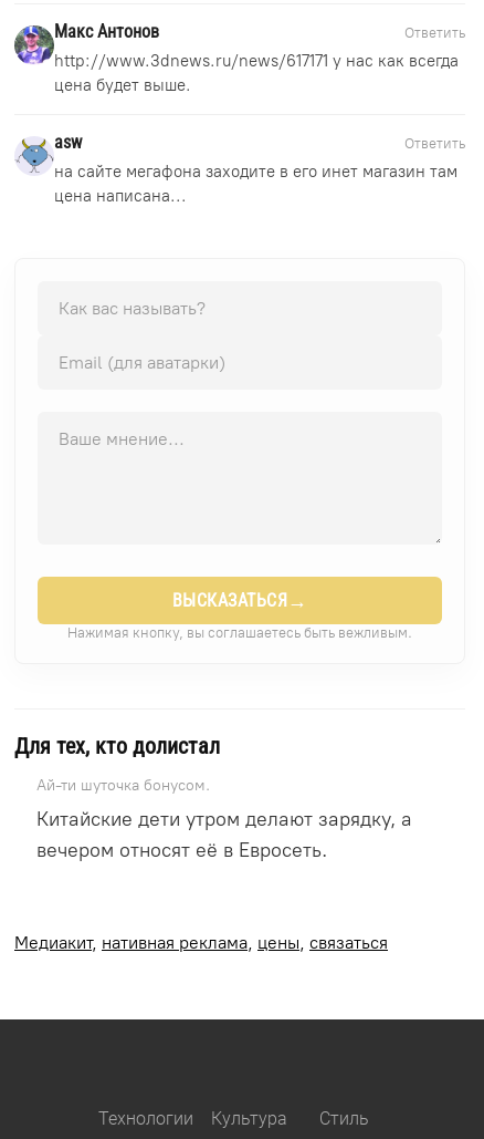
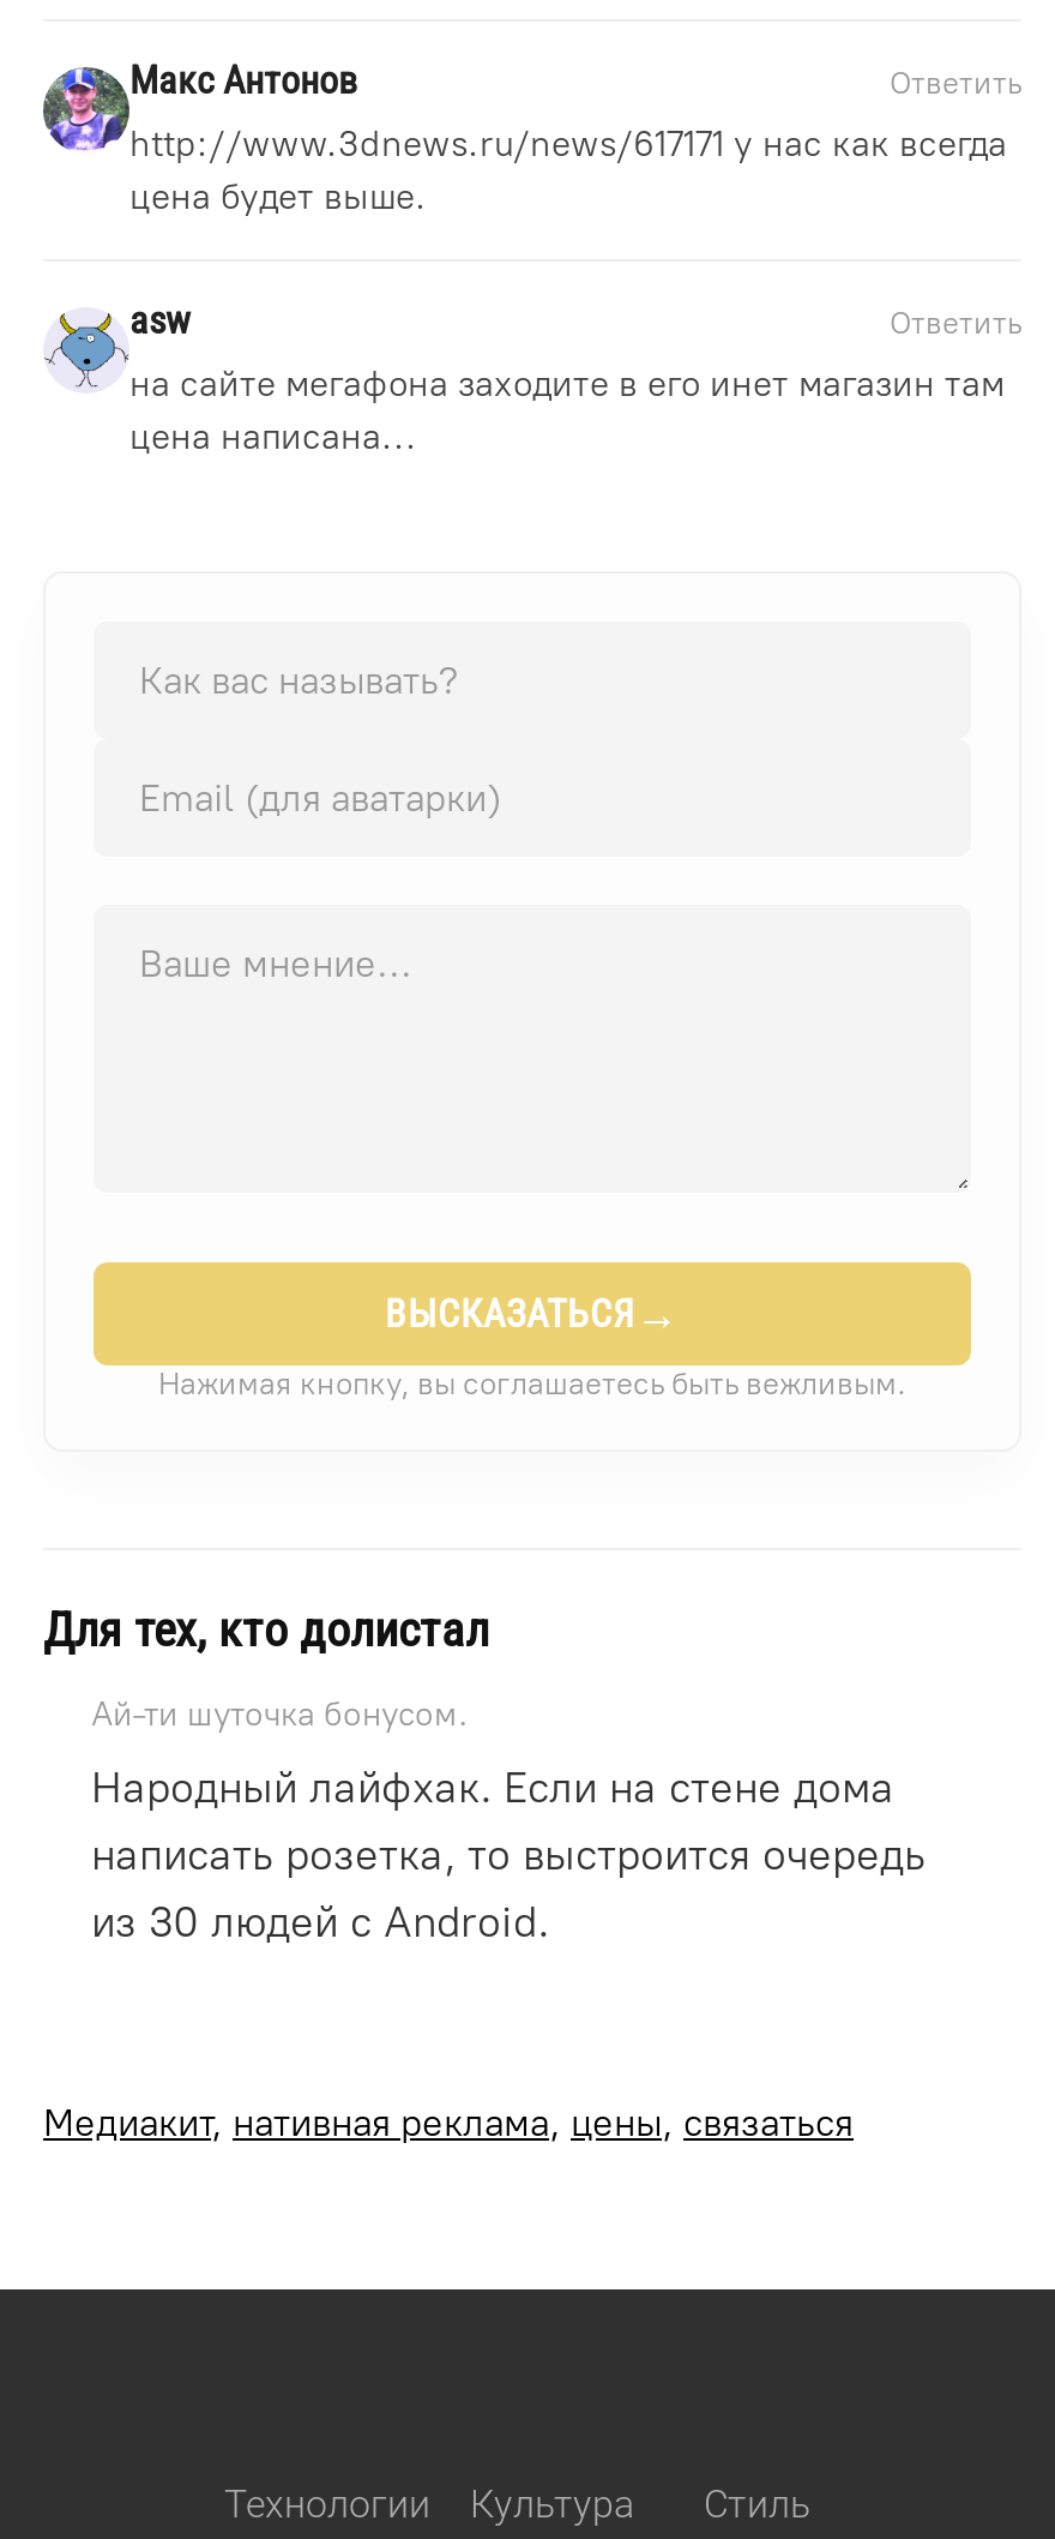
[36,807,412,863] Китайские дети утром делают зарядку, а | вечером относят её в Евросеть. -> [91,1762,926,1949] Народный лайфхак. Если на стене дома | написать розетка, то выстроится очередь | из 30 людей с Android.

